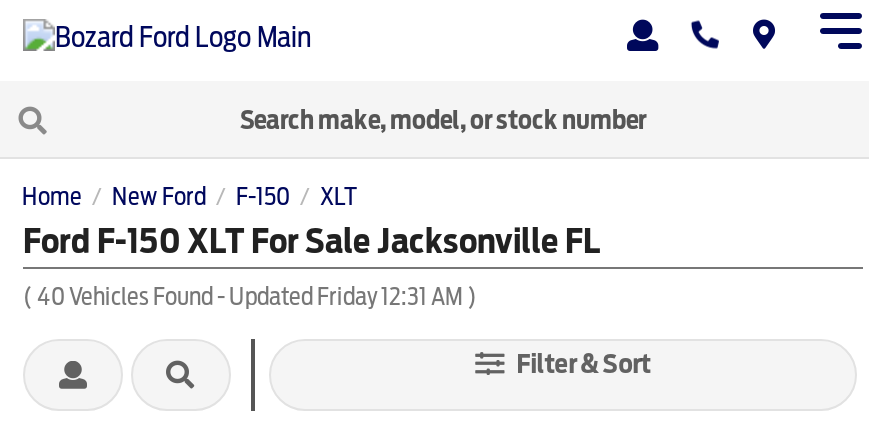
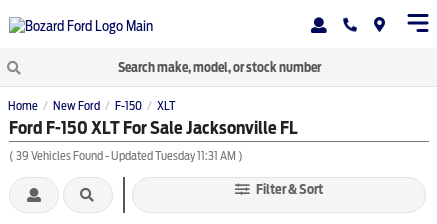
[23,282,477,312] (40Vehicles Found - Updated Friday 12:31 AM) -> [9,148,243,163] (39Vehicles Found - Updated Tuesday 11:31 AM)

